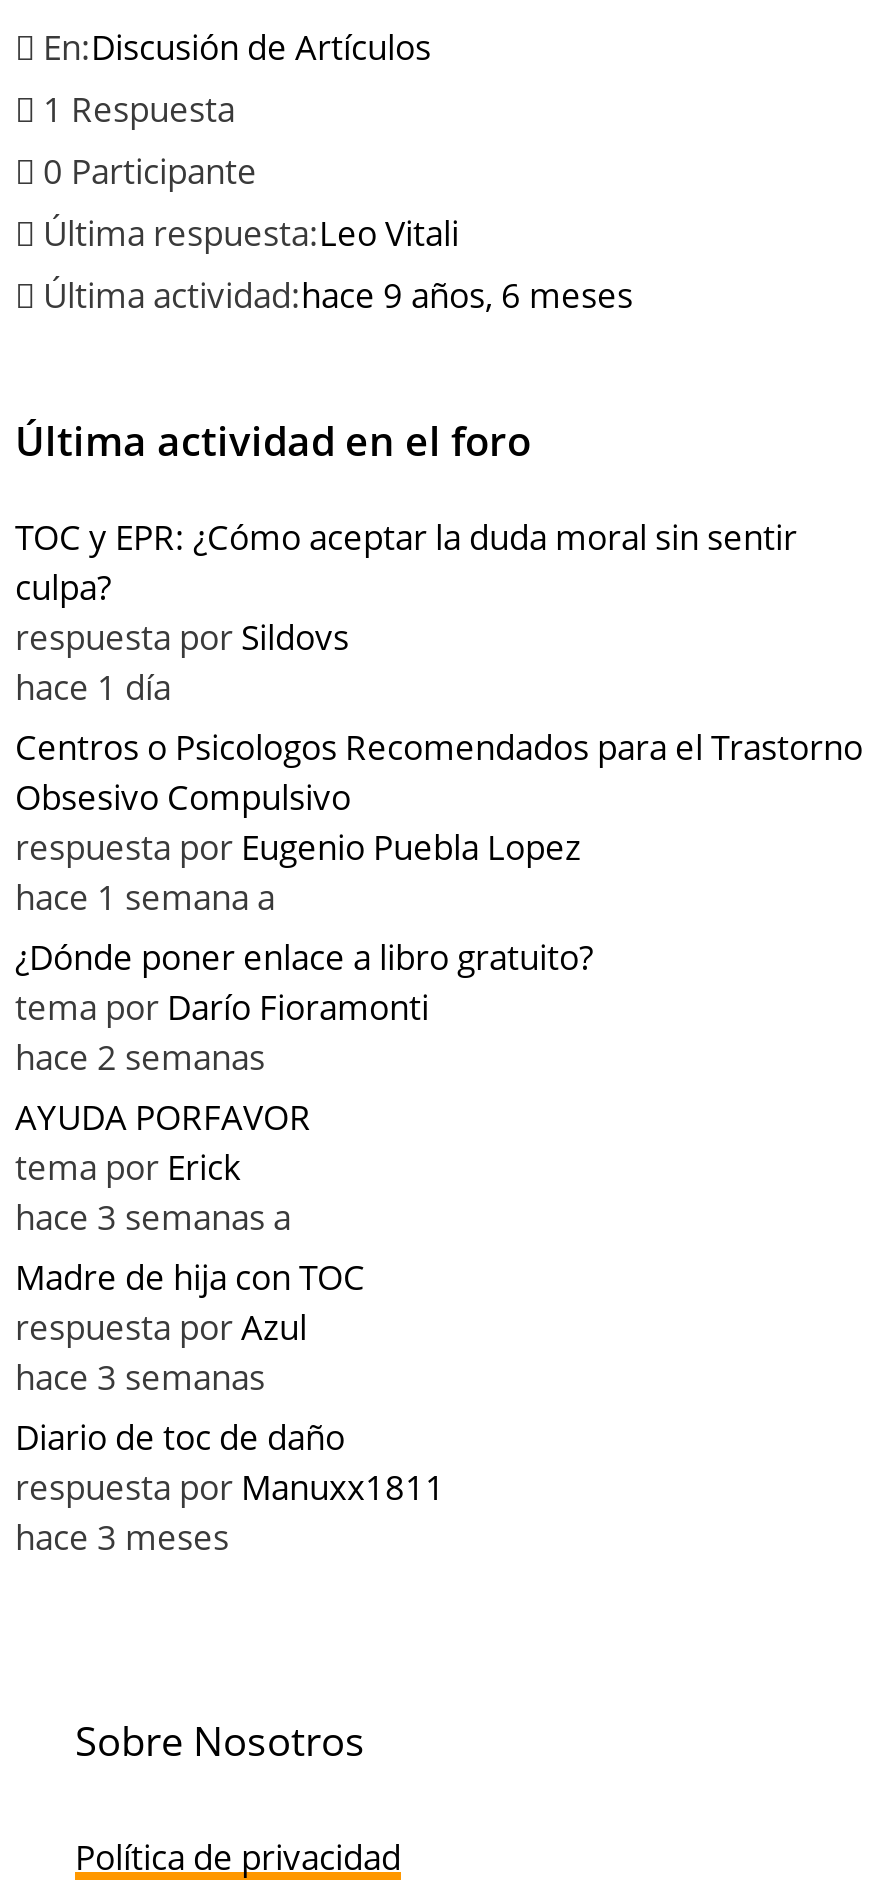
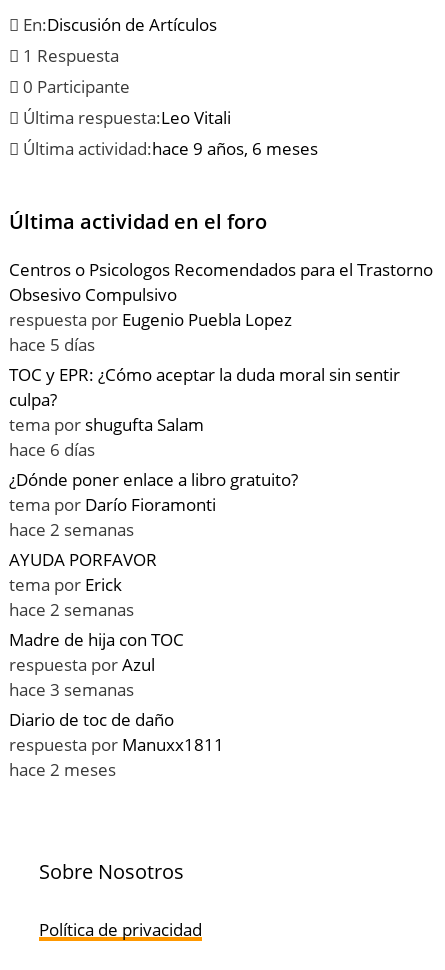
moved [15,515,797,611] -> [9,363,400,411]: TOC y EPR: ¿Cómo aceptar la duda moral sin sentir | culpa?
[15,615,349,711] respuesta por Sildovs | hace 1 día -> none
moved [15,725,863,871] -> [9,258,433,331]: Centros o Psicologos Recomendados para el Trastorno | Obsesivo Compulsivo | respuesta por Eugenio Puebla Lopez
[15,875,275,921] hace 1 semana a -> [9,333,204,461] hace 5 días | tema por shugufta Salam | hace 6 días
[15,1195,291,1241] hace 3 semanas a -> [9,598,134,621] hace 2 semanas
[15,1515,229,1561] hace 3 meses -> [9,758,116,781] hace 2 meses

